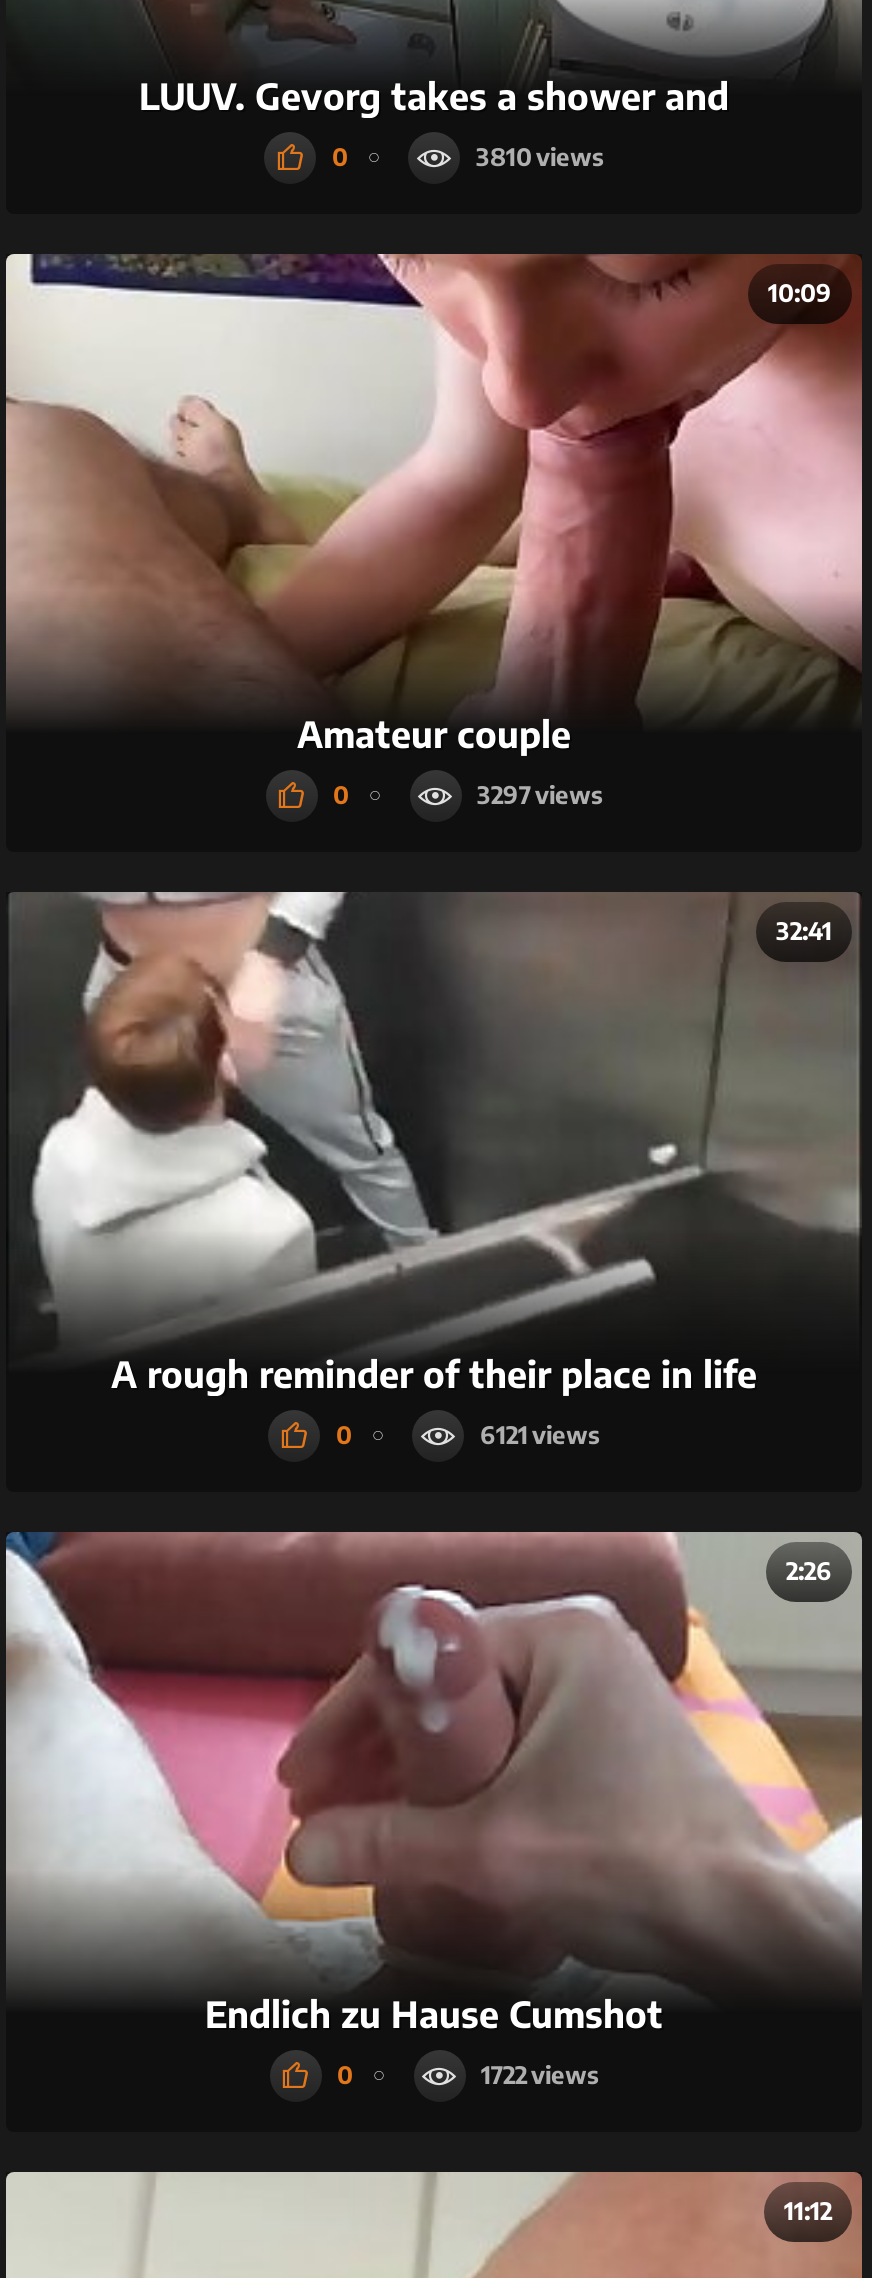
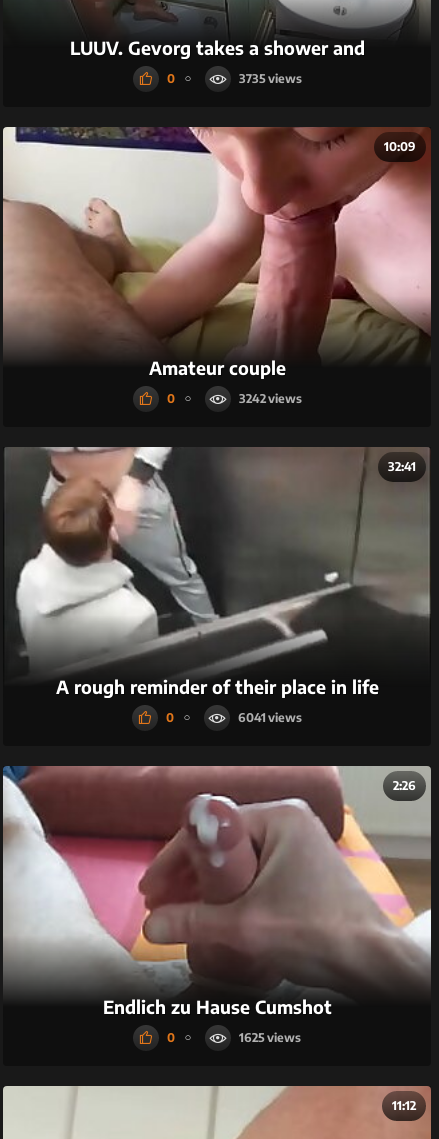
[476,142,532,172] 3810 -> [238,71,265,86] 3735
[477,781,531,811] 3297 -> [238,390,265,405] 3242
[480,1420,528,1450] 6121 -> [238,710,266,725] 6041
[481,2060,527,2090] 1722 -> [239,1030,265,1045] 1625

